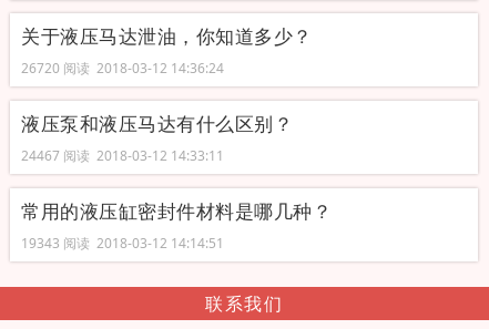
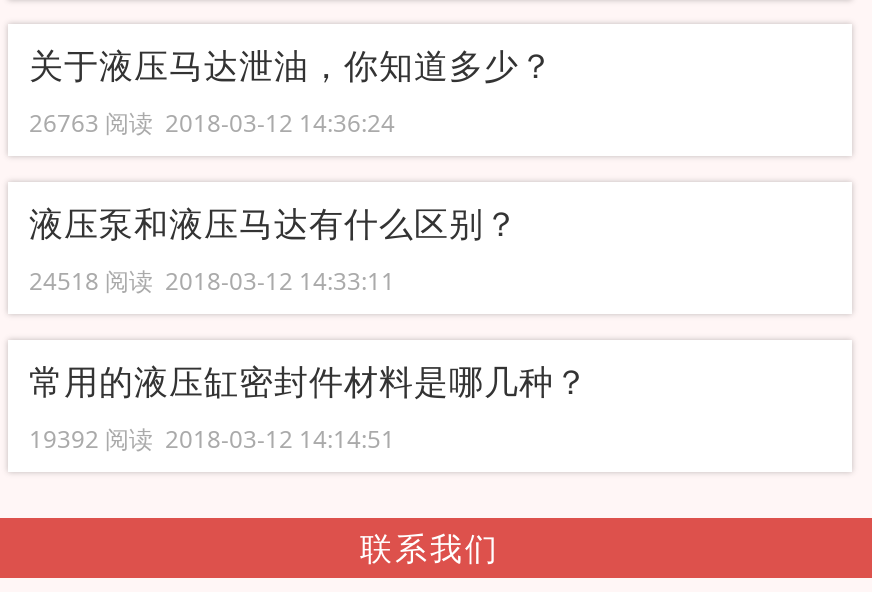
[22,59,224,78] 26720 阅读 2018-03-12 14:36:24 -> [29,107,395,141] 26763 阅读 2018-03-12 14:36:24
[22,146,224,165] 24467 阅读 2018-03-12 14:33:11 -> [29,264,395,298] 24518 阅读 2018-03-12 14:33:11
[22,233,224,252] 19343 阅读 2018-03-12 14:14:51 -> [29,421,395,455] 19392 阅读 2018-03-12 14:14:51

